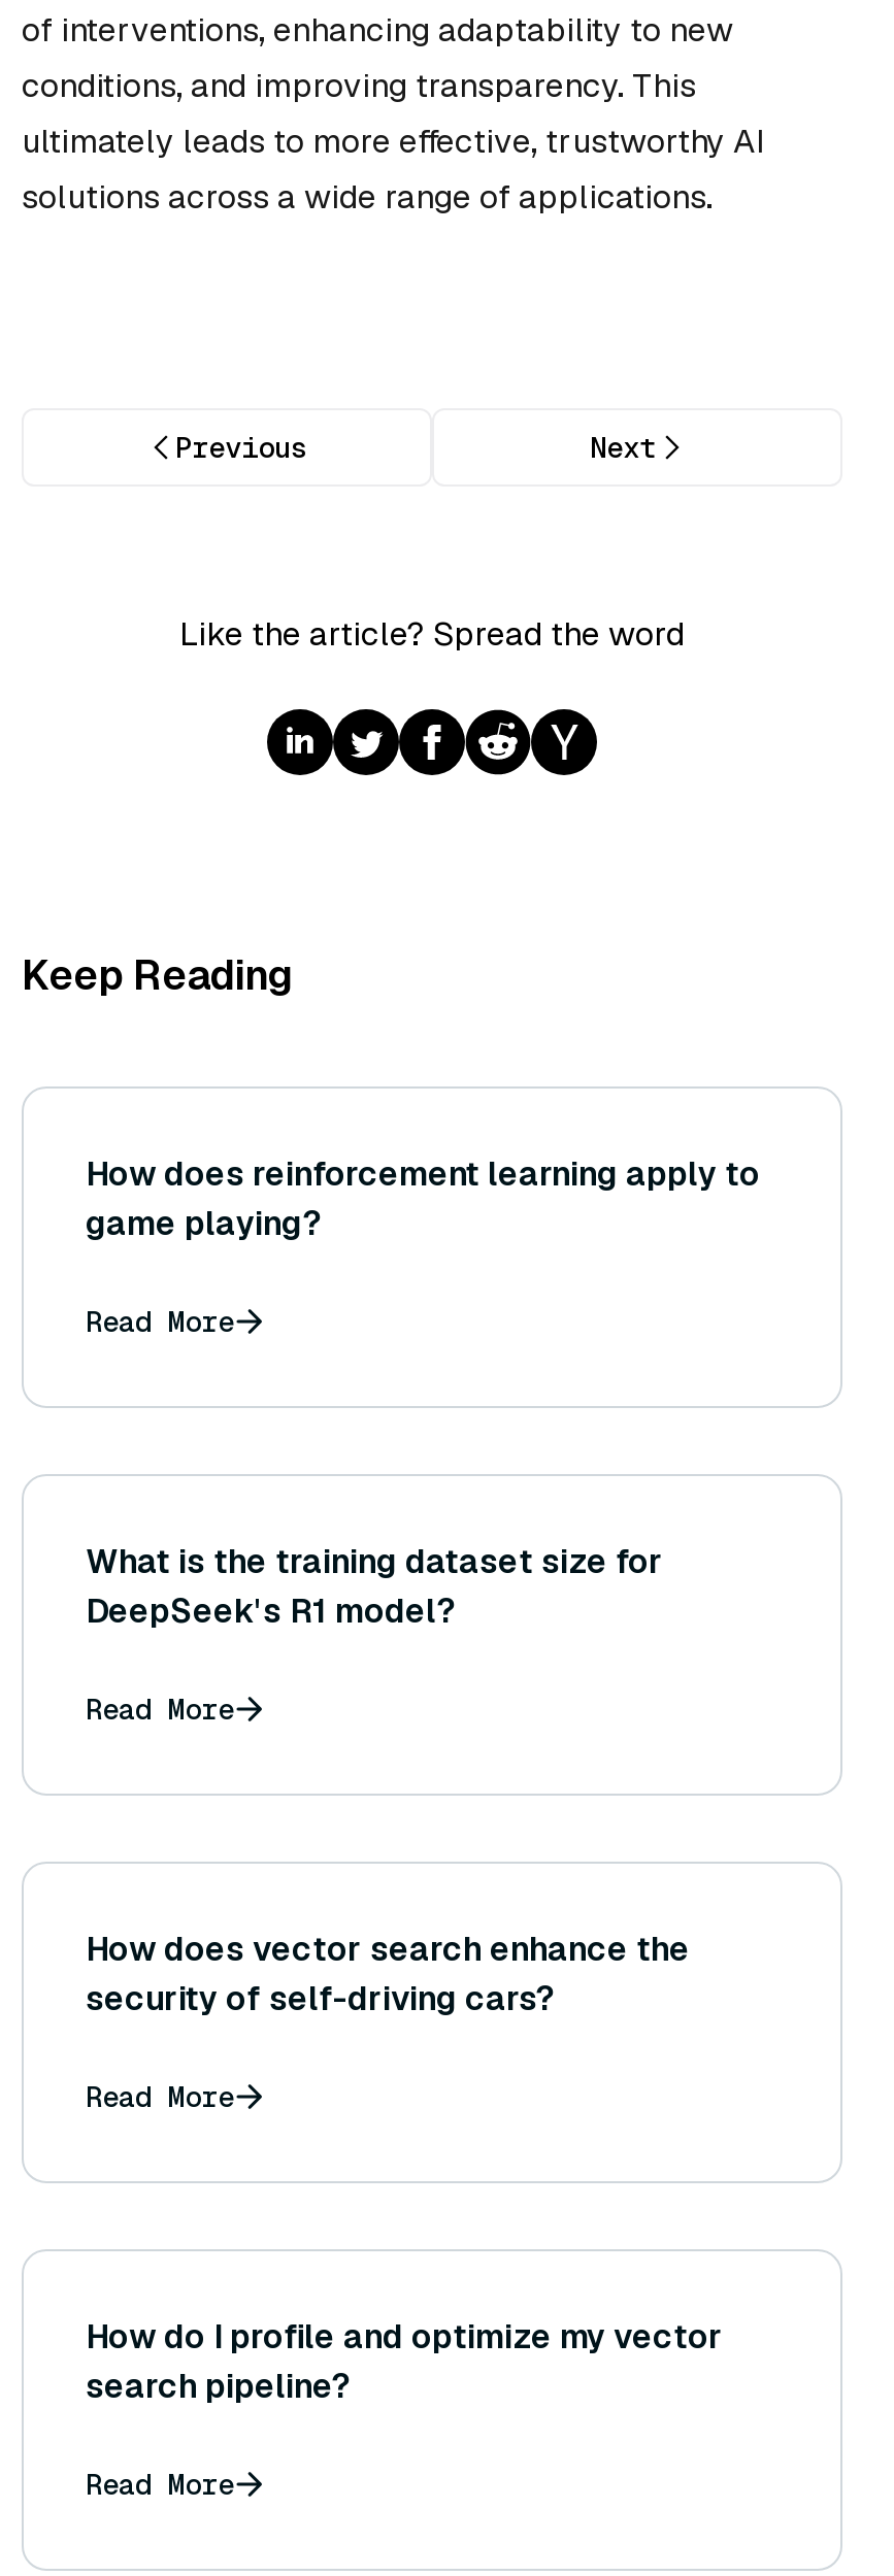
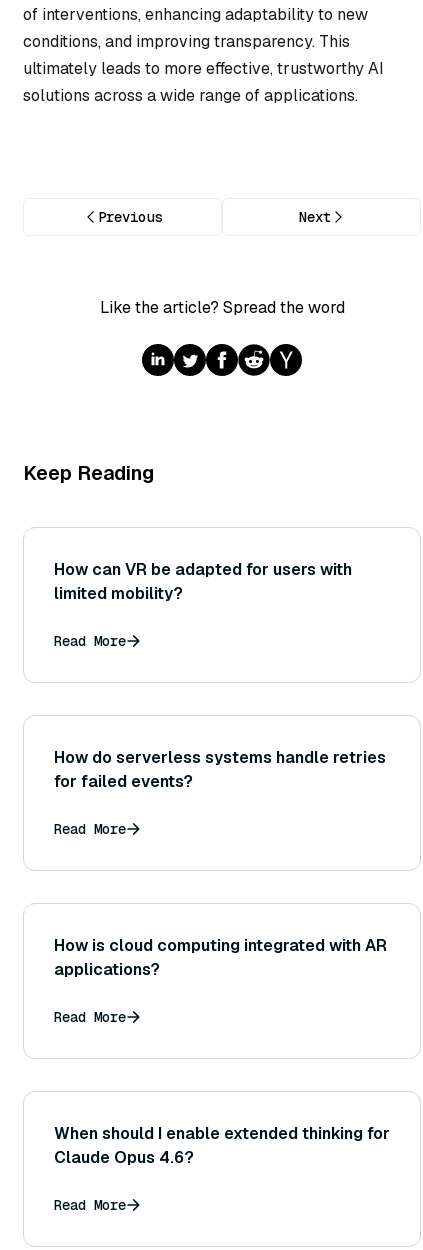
[86,1152,760,1245] How does reinforcement learning apply to | game playing? -> [54,559,352,604] How can VR be adapted for users with | limited mobility?
[86,1540,663,1632] What is the training dataset size for | DeepSeek's R1 model? -> [54,747,386,792] How do serverless systems handle retries | for failed events?
[86,1927,690,2020] How does vector search enhance the | security of self-driving cars? -> [54,935,387,980] How is cloud computing integrated with AR | applications?
[86,2315,723,2408] How do I profile and optimize my vector | search pipeline? -> [54,1123,390,1168] When should I enable extended thinking for | Claude Opus 4.6?

